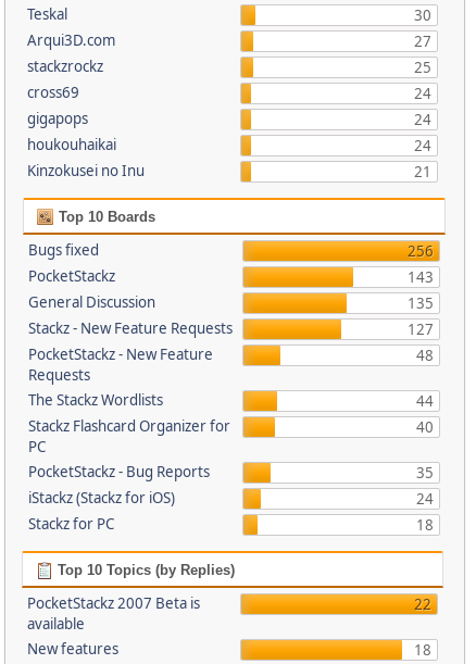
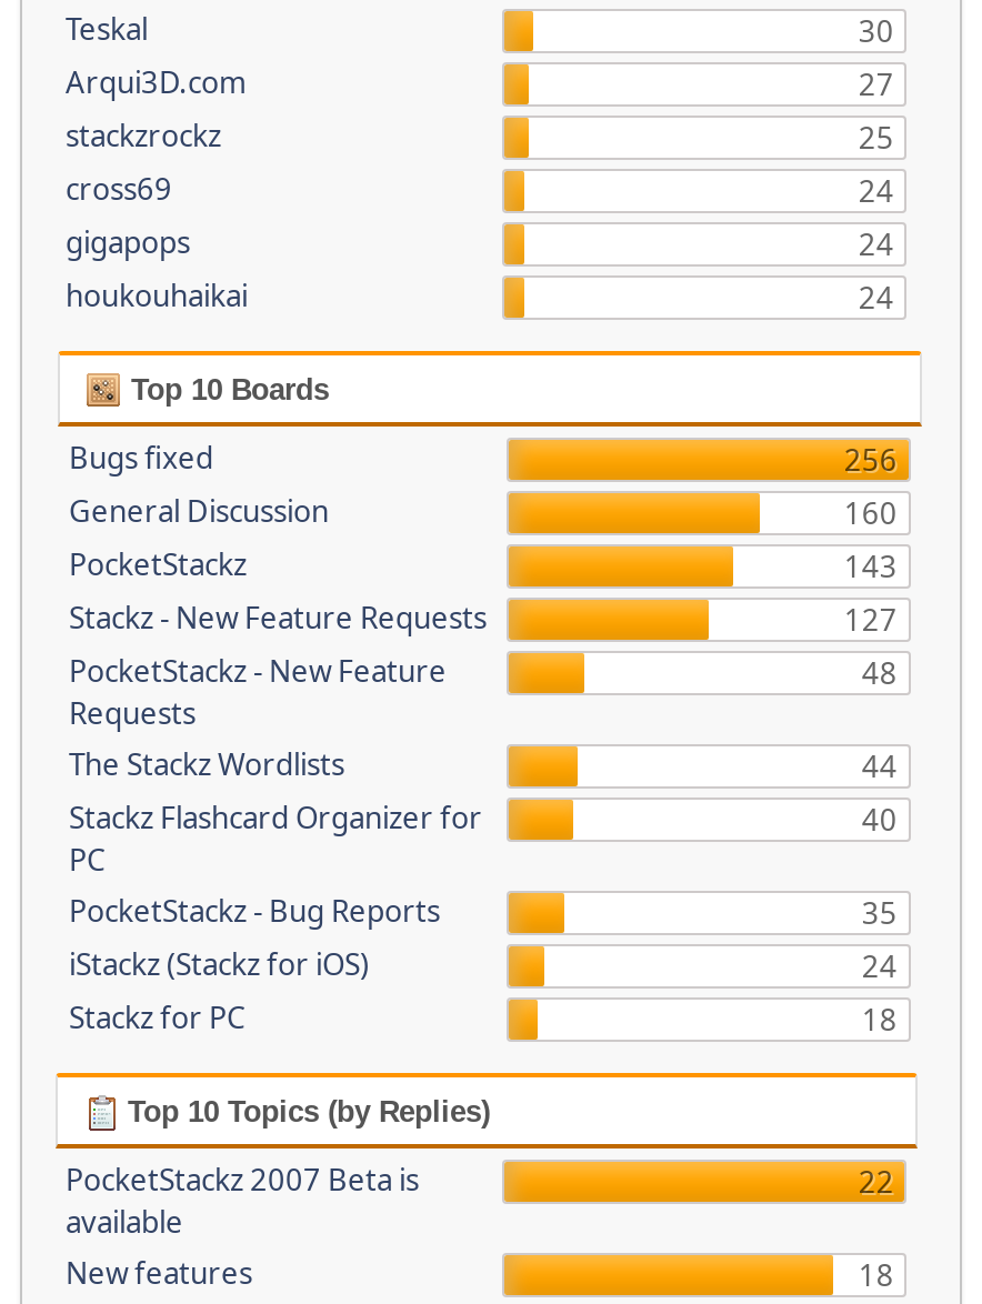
[27,161,432,181] Kinzokusei no Inu | 21 -> none
none -> [844,493,897,533] 160
moved [28,292,155,312] -> [69,491,329,531]: General Discussion
[407,293,433,313] 135 -> none

